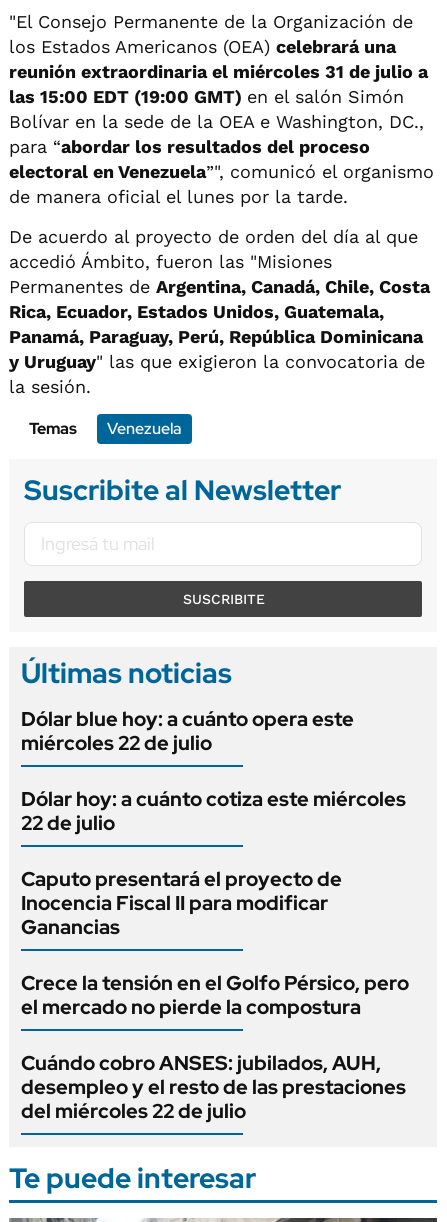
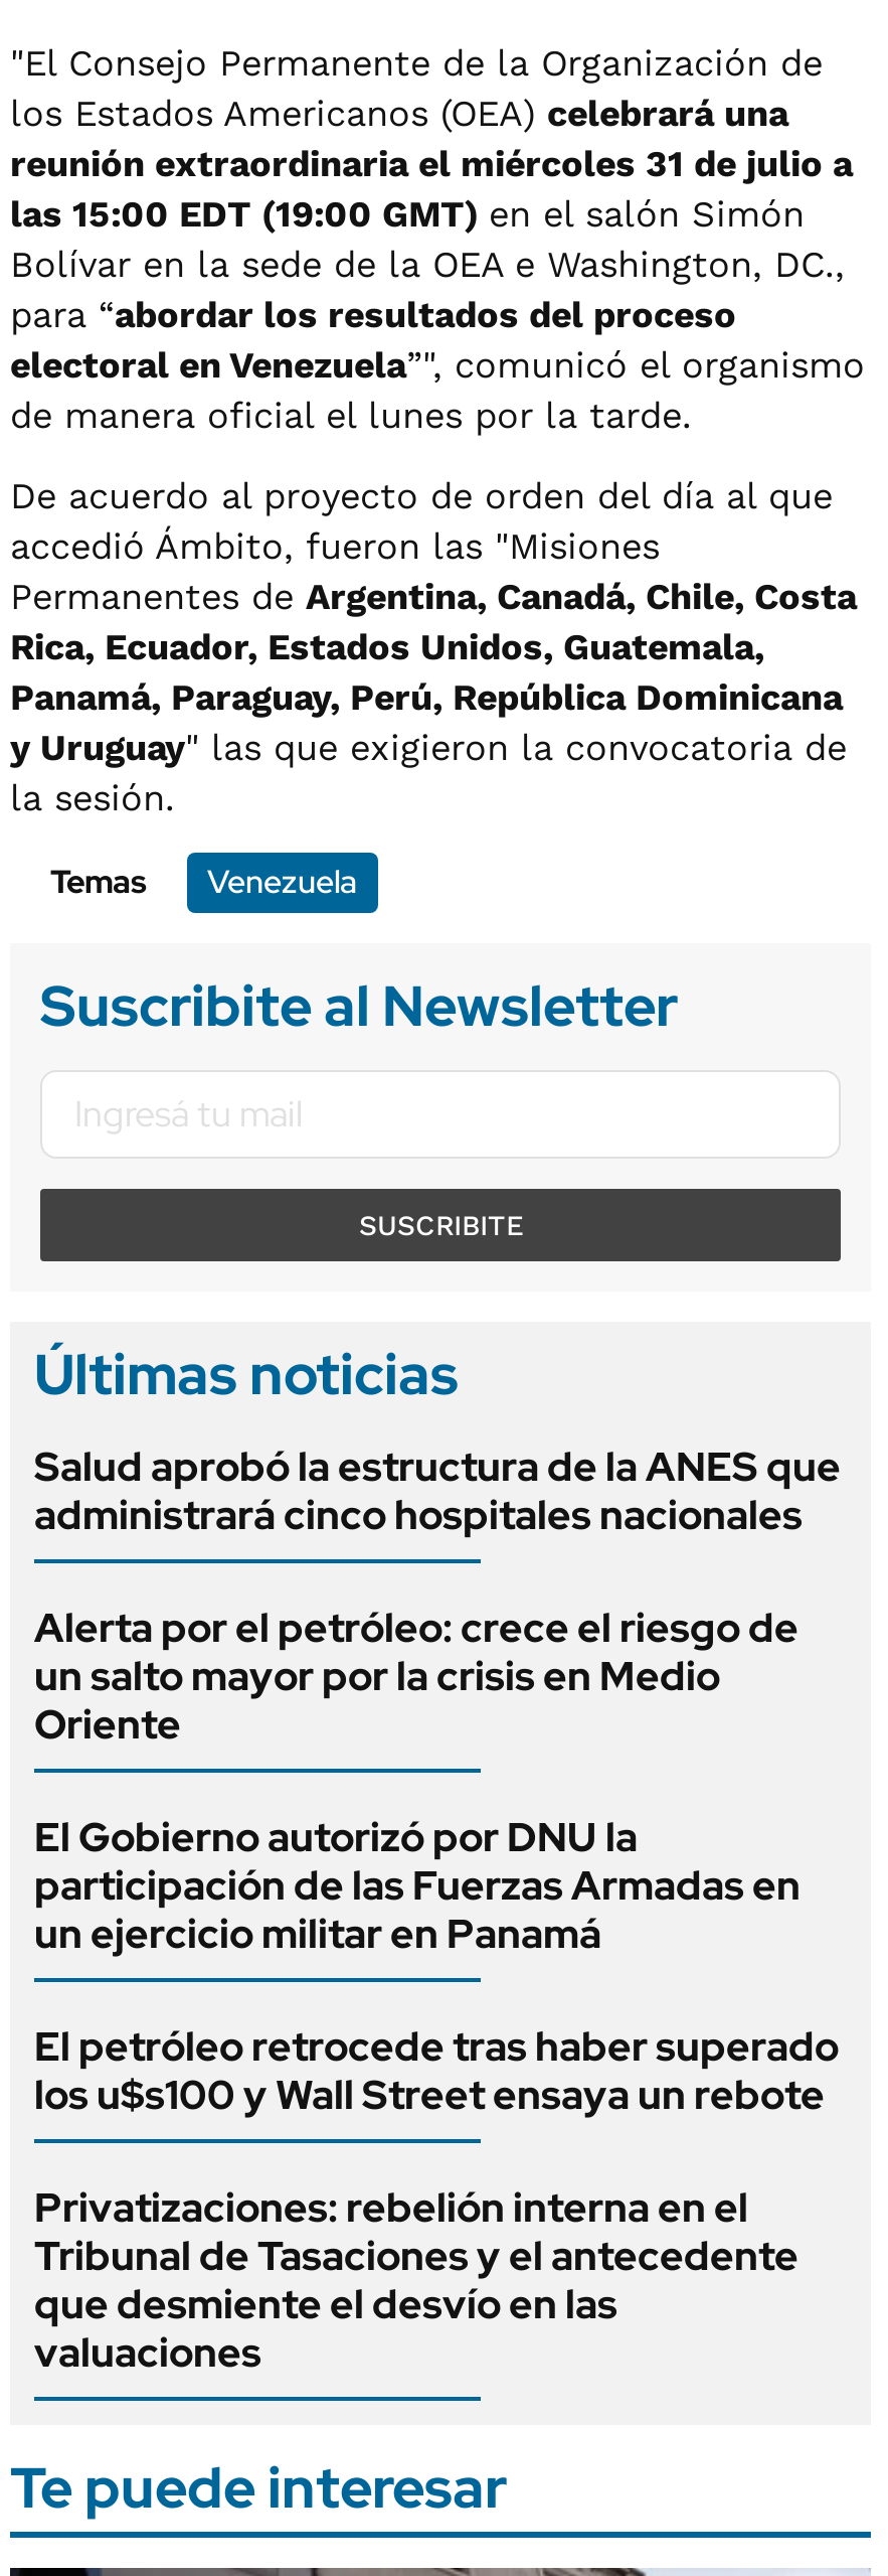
[21,706,354,756] Dólar blue hoy: a cuánto opera este | miércoles 22 de julio -> [34,1441,841,1542] Salud aprobó la estructura de la ANES que | administrará cinco hospitales nacionales
[21,786,406,836] Dólar hoy: a cuánto cotiza este miércoles | 22 de julio -> [34,1602,798,1751] Alerta por el petróleo: crece el riesgo de | un salto mayor por la crisis en Medio | Oriente
[21,866,342,940] Caputo presentará el proyecto de | Inocencia Fiscal II para modificar | Ganancias -> [34,1812,801,1961] El Gobierno autorizó por DNU la | participación de las Fuerzas Armadas en | un ejercicio militar en Panamá
[21,970,409,1020] Crece la tensión en el Golfo Pérsico, pero | el mercado no pierde la compostura -> [34,2021,839,2122] El petróleo retrocede tras haber superado | los u$s100 y Wall Street ensaya un rebote
[21,1050,406,1124] Cuándo cobro ANSES: jubilados, AUH, | desempleo y el resto de las prestaciones | del miércoles 22 de julio -> [34,2182,798,2380] Privatizaciones: rebelión interna en el | Tribunal de Tasaciones y el antecedente | que desmiente el desvío en las | valuaciones

